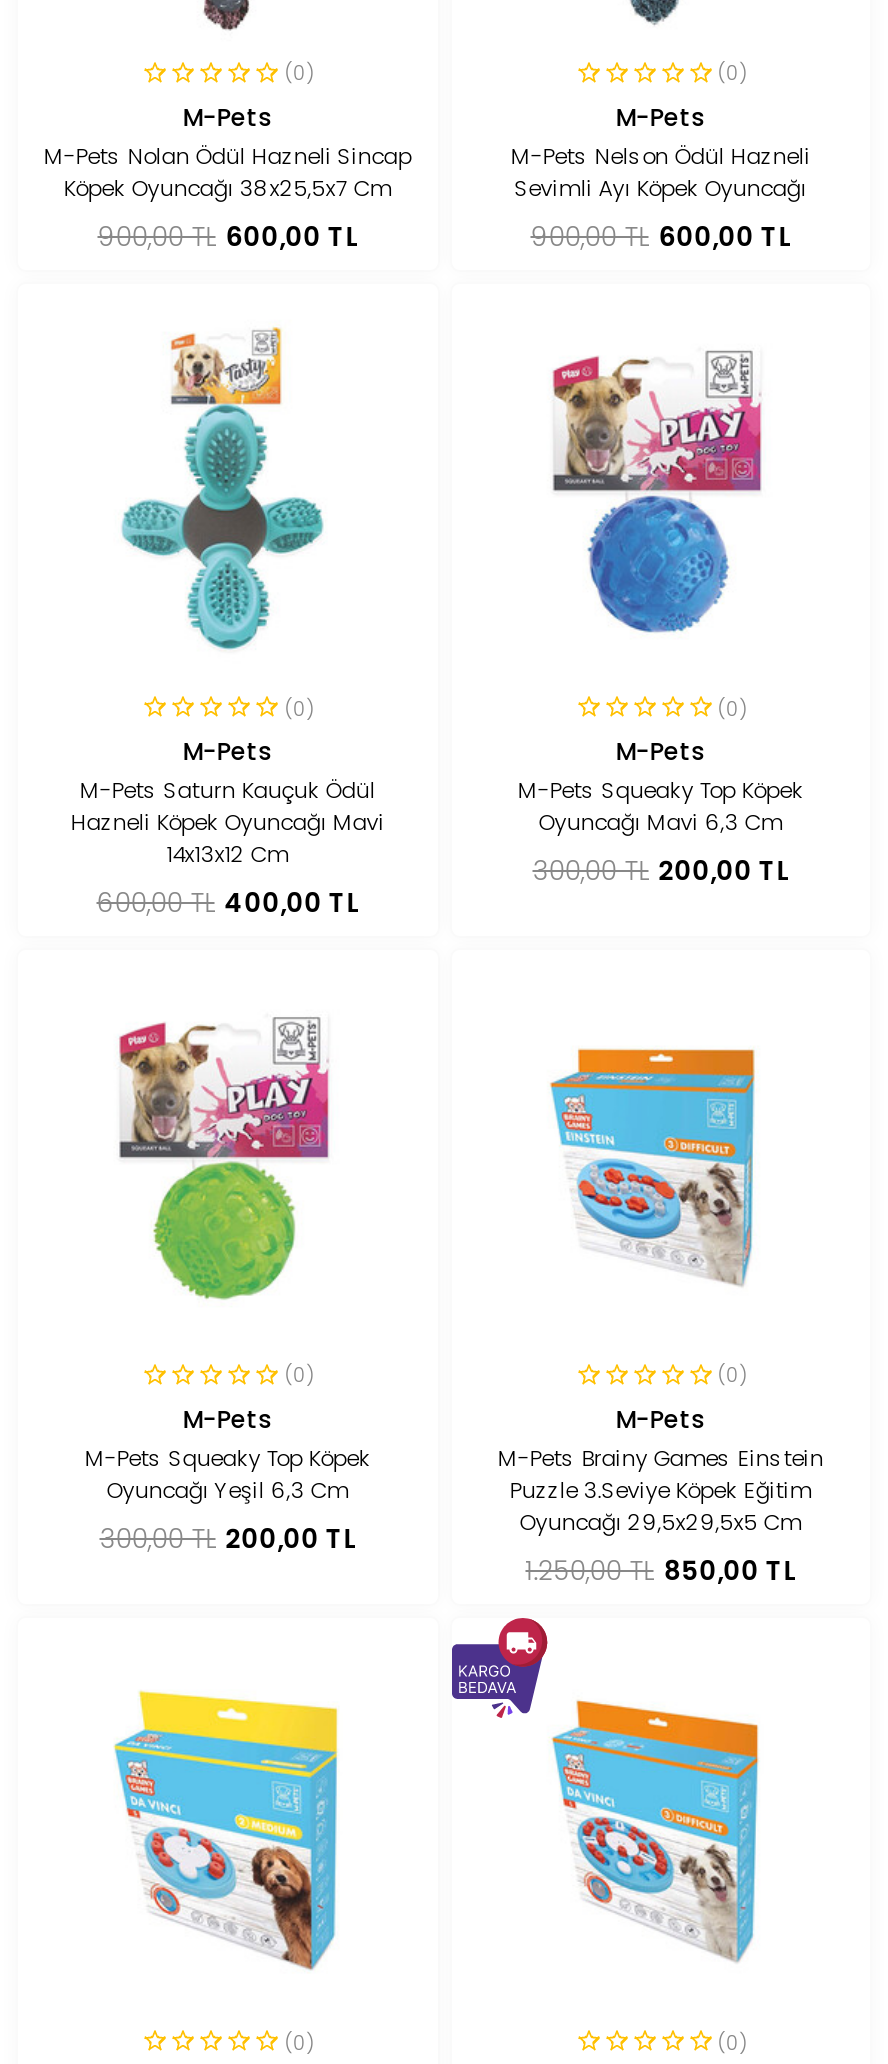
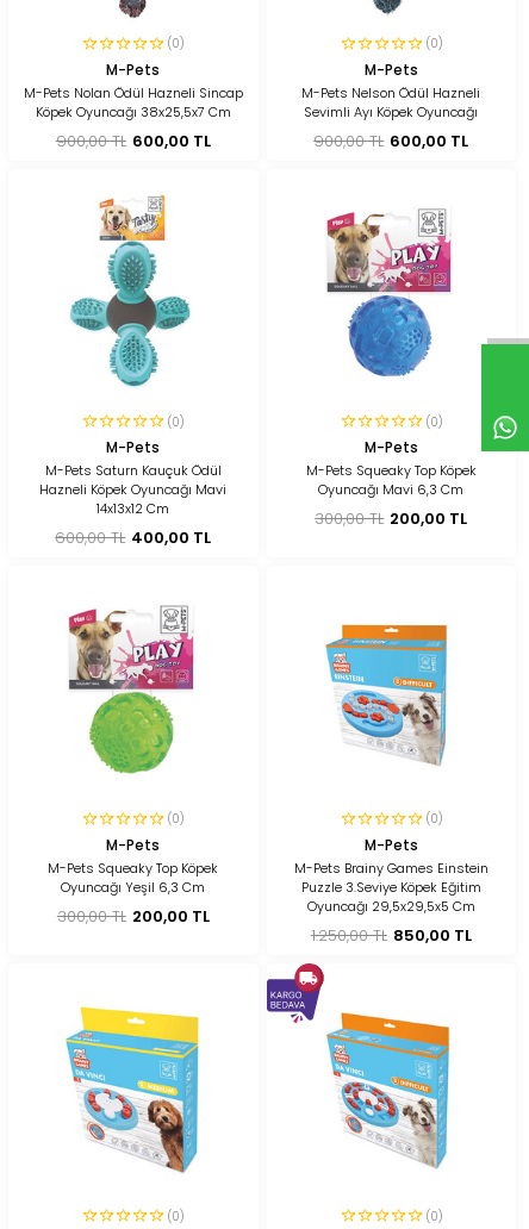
none -> [480,338,525,453] [image]

